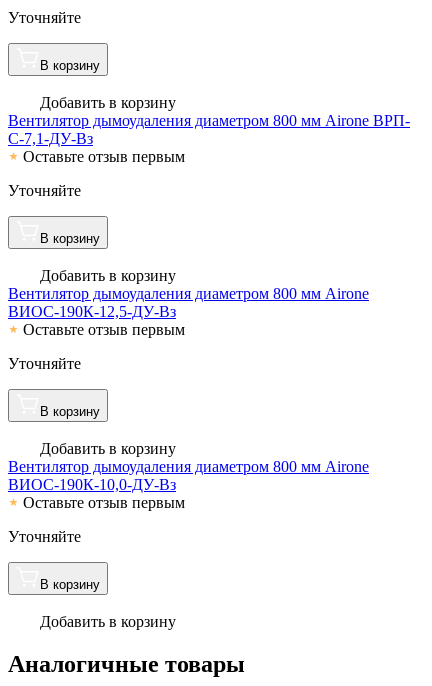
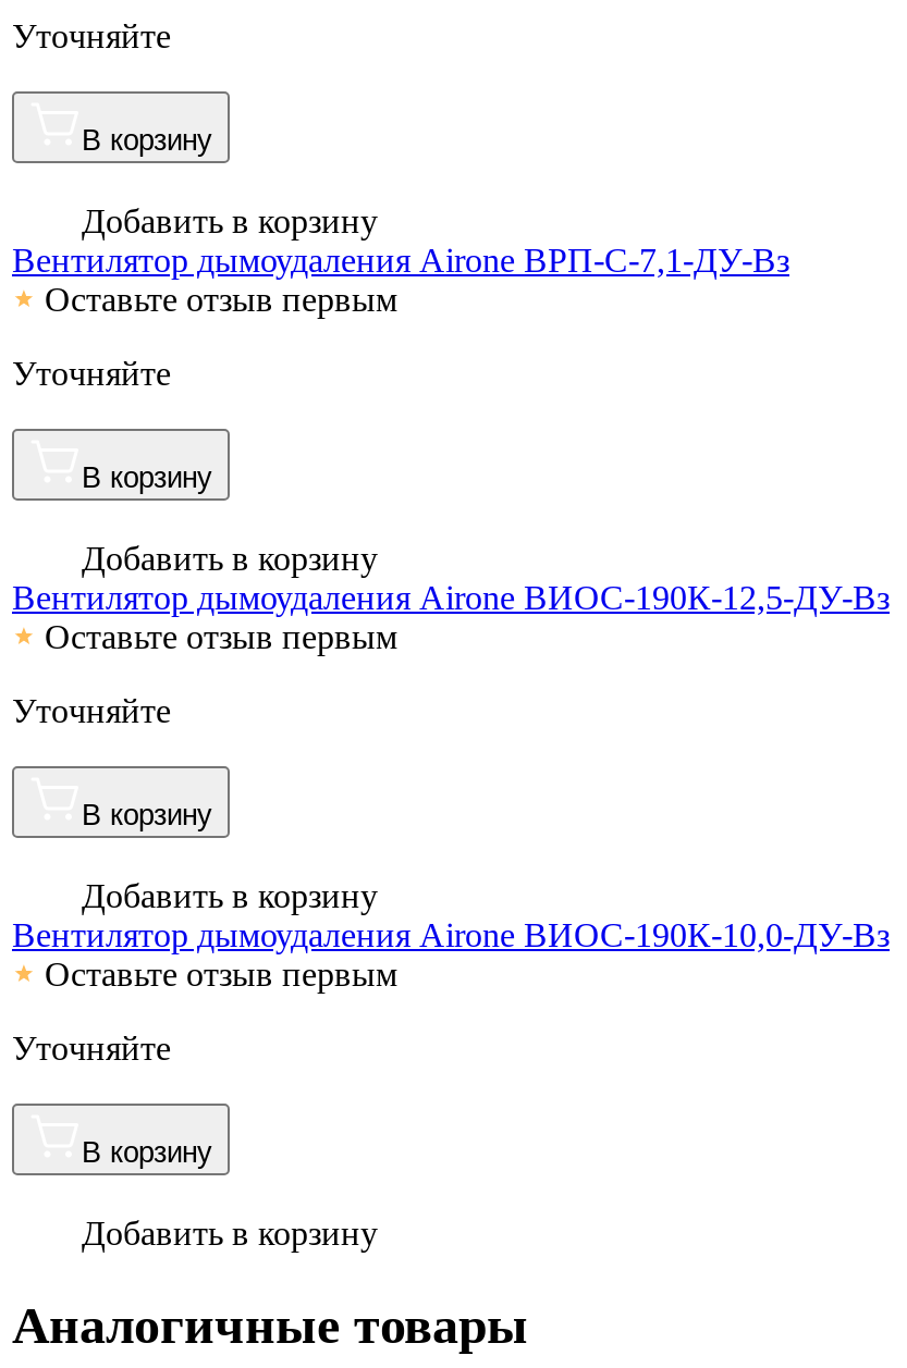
[8,112,410,147] Вентилятор дымоудаления диаметром 800 мм Airone ВРП- | С-7,1-ДУ-Вз -> [12,242,789,279] Вентилятор дымоудаления Airone ВРП-С-7,1-ДУ-Вз
[8,285,369,320] Вентилятор дымоудаления диаметром 800 мм Airone | ВИОС-190К-12,5-ДУ-Вз -> [12,579,890,616] Вентилятор дымоудаления Airone ВИОС-190К-12,5-ДУ-Вз
[8,458,369,493] Вентилятор дымоудаления диаметром 800 мм Airone | ВИОС-190К-10,0-ДУ-Вз -> [12,917,890,954] Вентилятор дымоудаления Airone ВИОС-190К-10,0-ДУ-Вз

